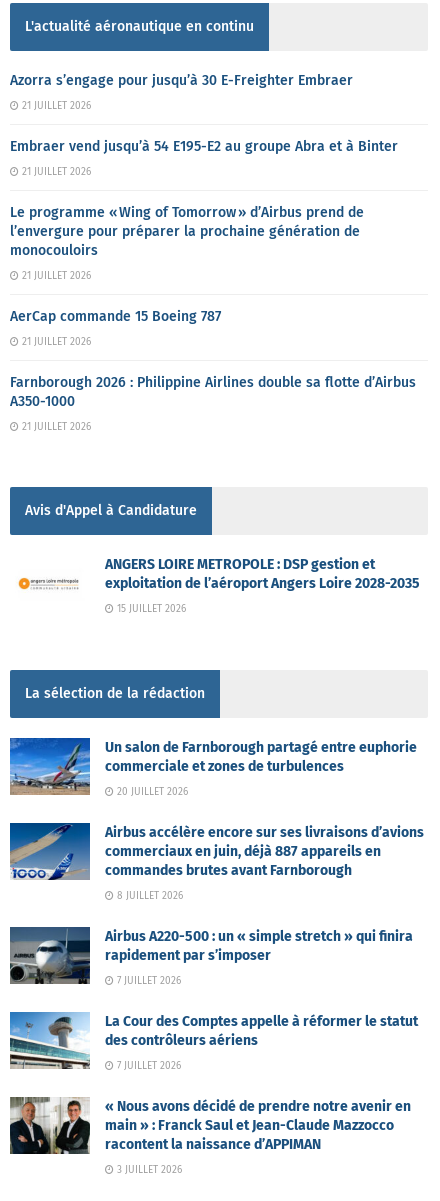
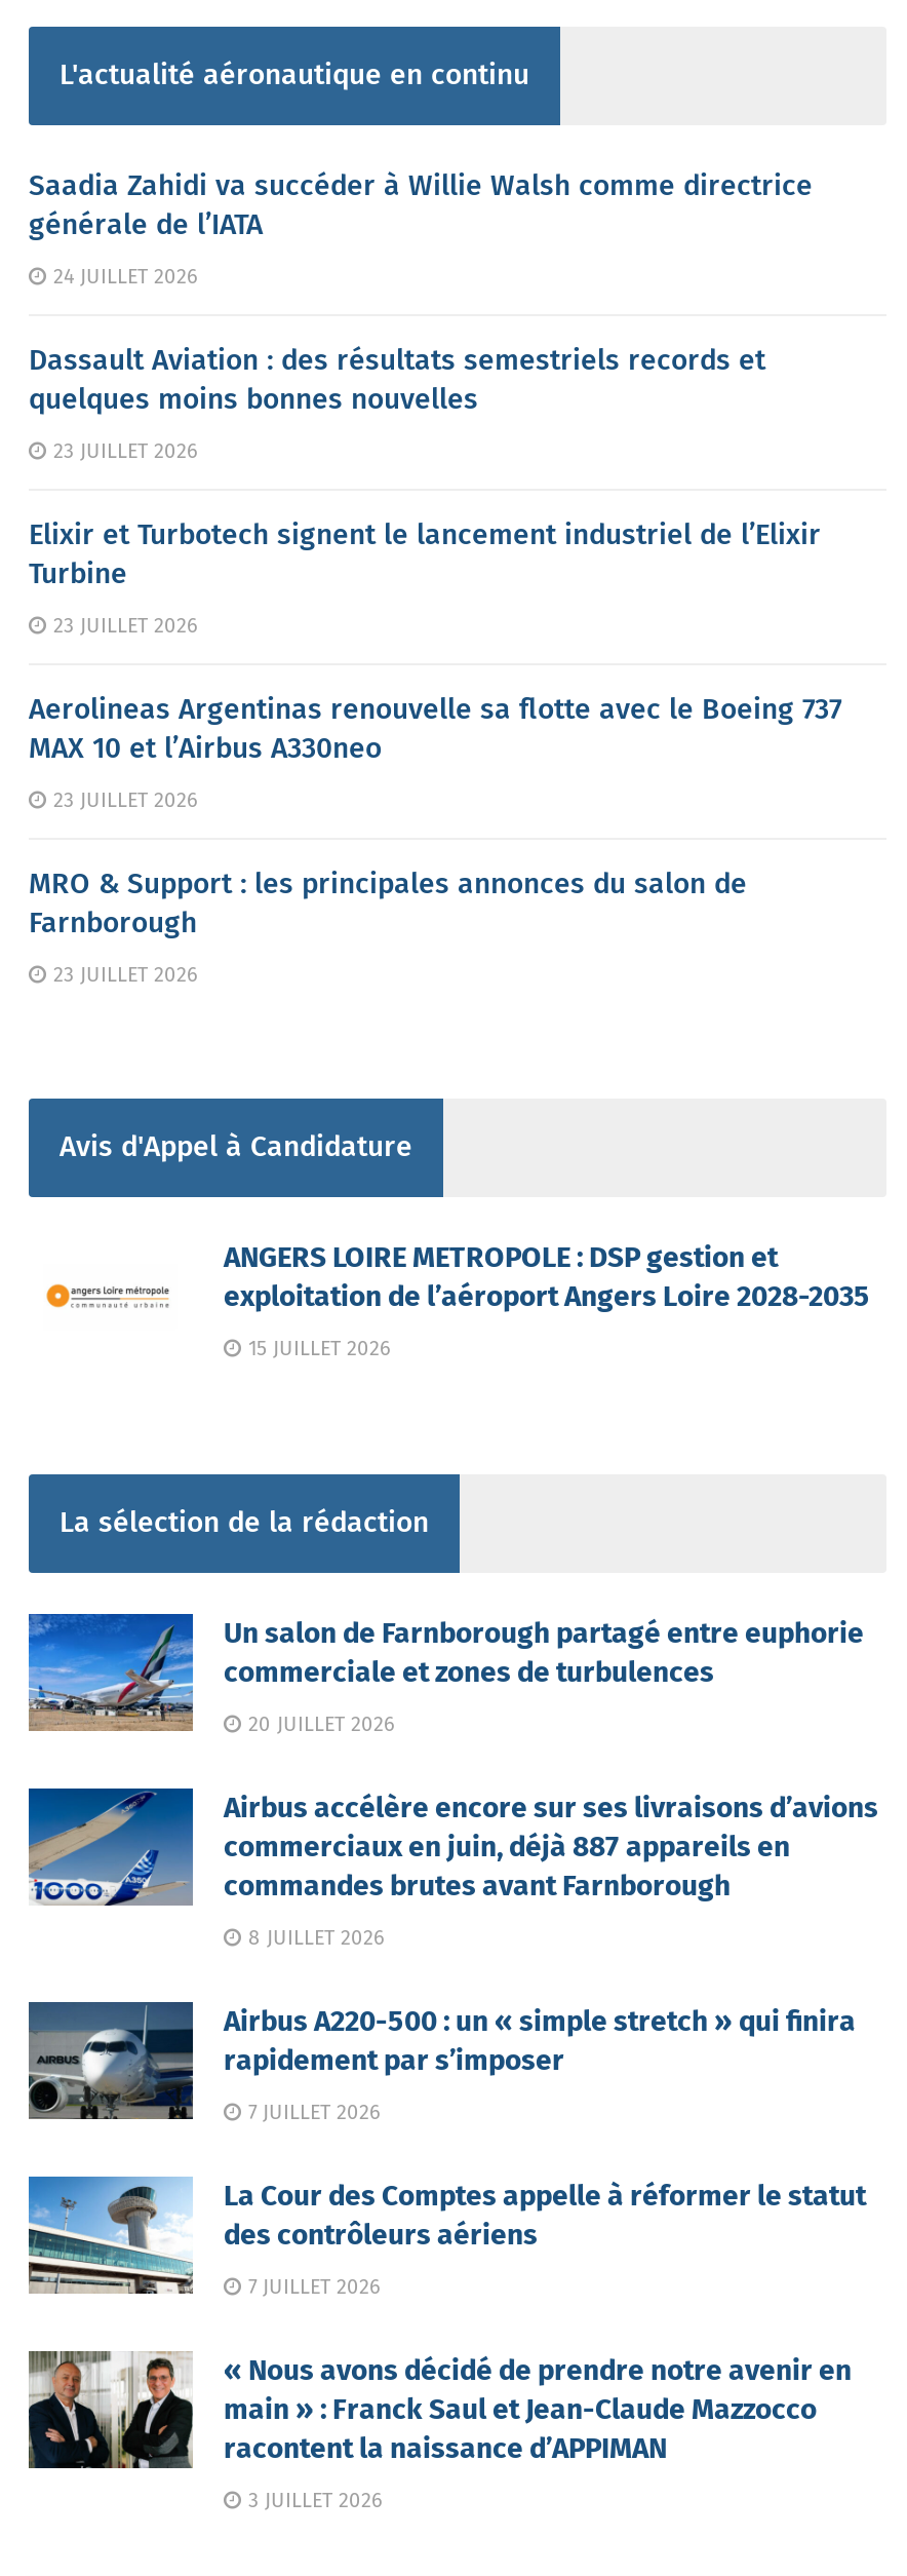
[10,72,353,89] Azorra s’engage pour jusqu’à 30 E-Freighter Embraer -> [29,168,813,242] Saadia Zahidi va succéder à Willie Walsh comme directrice | générale de l’IATA
[19,100,91,112] 21 JUILLET 2026 -> [47,264,197,289] 24 JUILLET 2026
[10,138,398,155] Embraer vend jusqu’à 54 E195-E2 au groupe Abra et à Binter -> [29,343,765,416] Dassault Aviation : des résultats semestriels records et | quelques moins bonnes nouvelles
[19,166,91,178] 21 JUILLET 2026 -> [47,439,197,464] 23 JUILLET 2026
[10,204,364,259] Le programme « Wing of Tomorrow » d’Airbus prend de | l’envergure pour préparer la prochaine génération de | monocouloirs -> [29,517,821,591] Elixir et Turbotech signent le lancement industriel de l’Elixir | Turbine
[19,270,91,282] 21 JUILLET 2026 -> [47,614,197,638] 23 JUILLET 2026
[10,308,221,325] AerCap commande 15 Boeing 787 -> [29,692,841,766] Aerolineas Argentinas renouvelle sa flotte avec le Boeing 737 | MAX 10 et l’Airbus A330neo
[19,336,91,348] 21 JUILLET 2026 -> [47,788,197,813] 23 JUILLET 2026
[10,374,416,410] Farnborough 2026 : Philippine Airlines double sa flotte d’Airbus | A350-1000 -> [29,866,747,940] MRO & Support : les principales annonces du salon de | Farnborough
[19,421,91,433] 21 JUILLET 2026 -> [47,963,197,987] 23 JUILLET 2026

